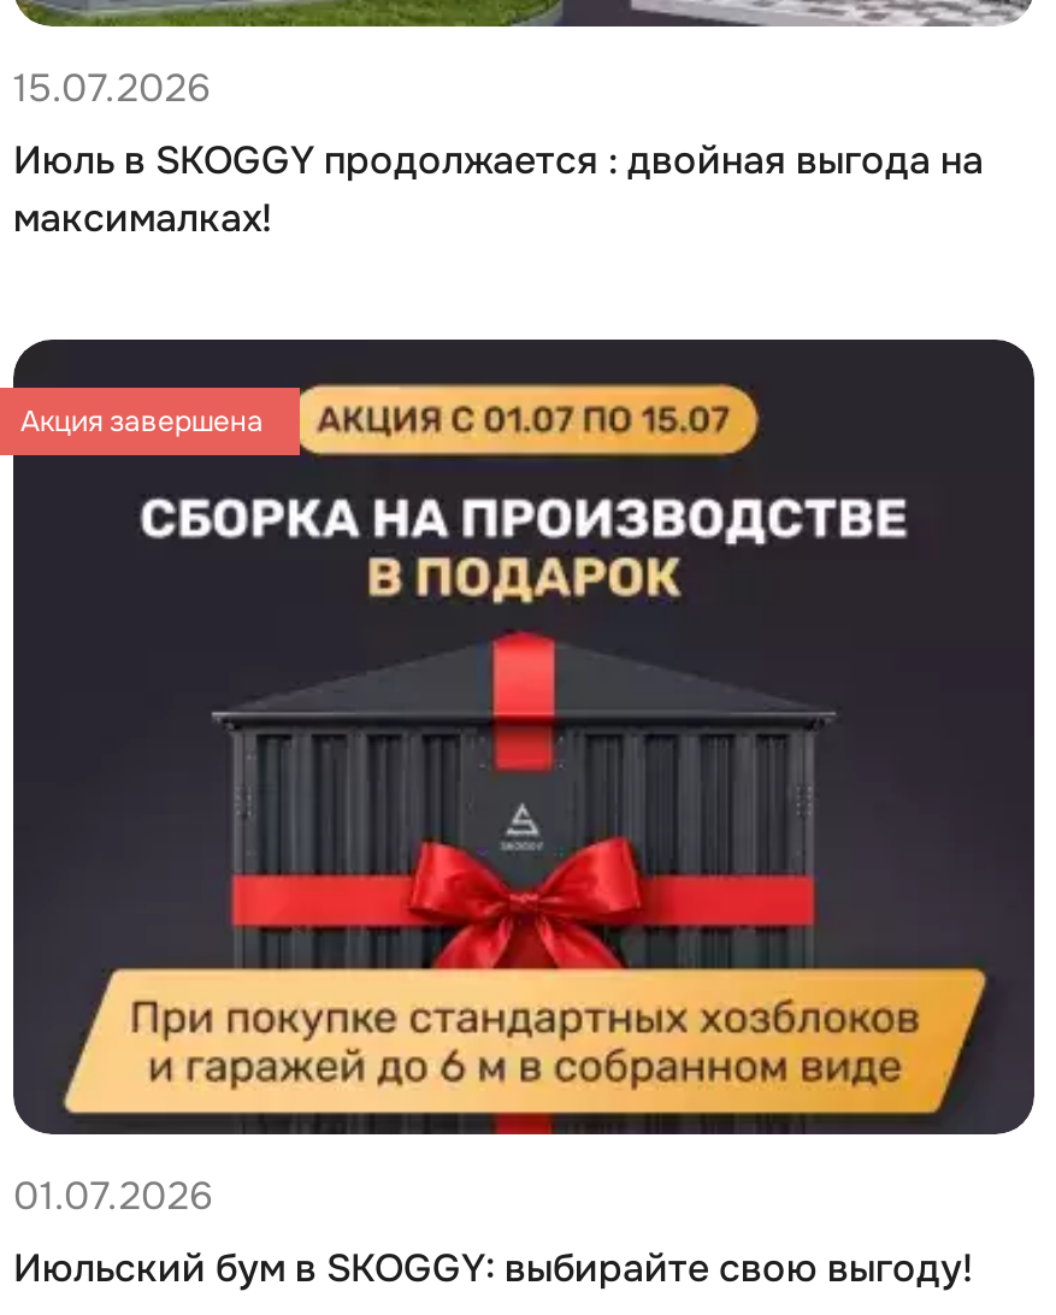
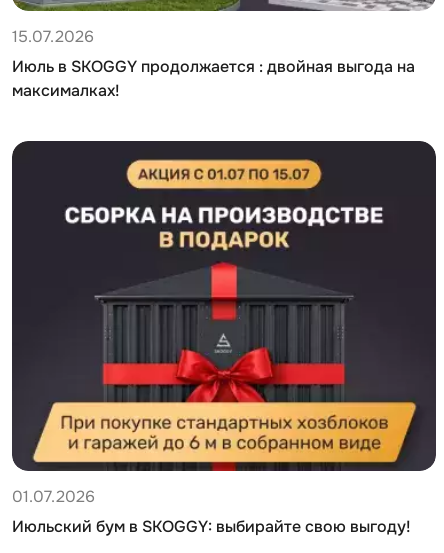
[20,401,264,440] Акция завершена -> none

